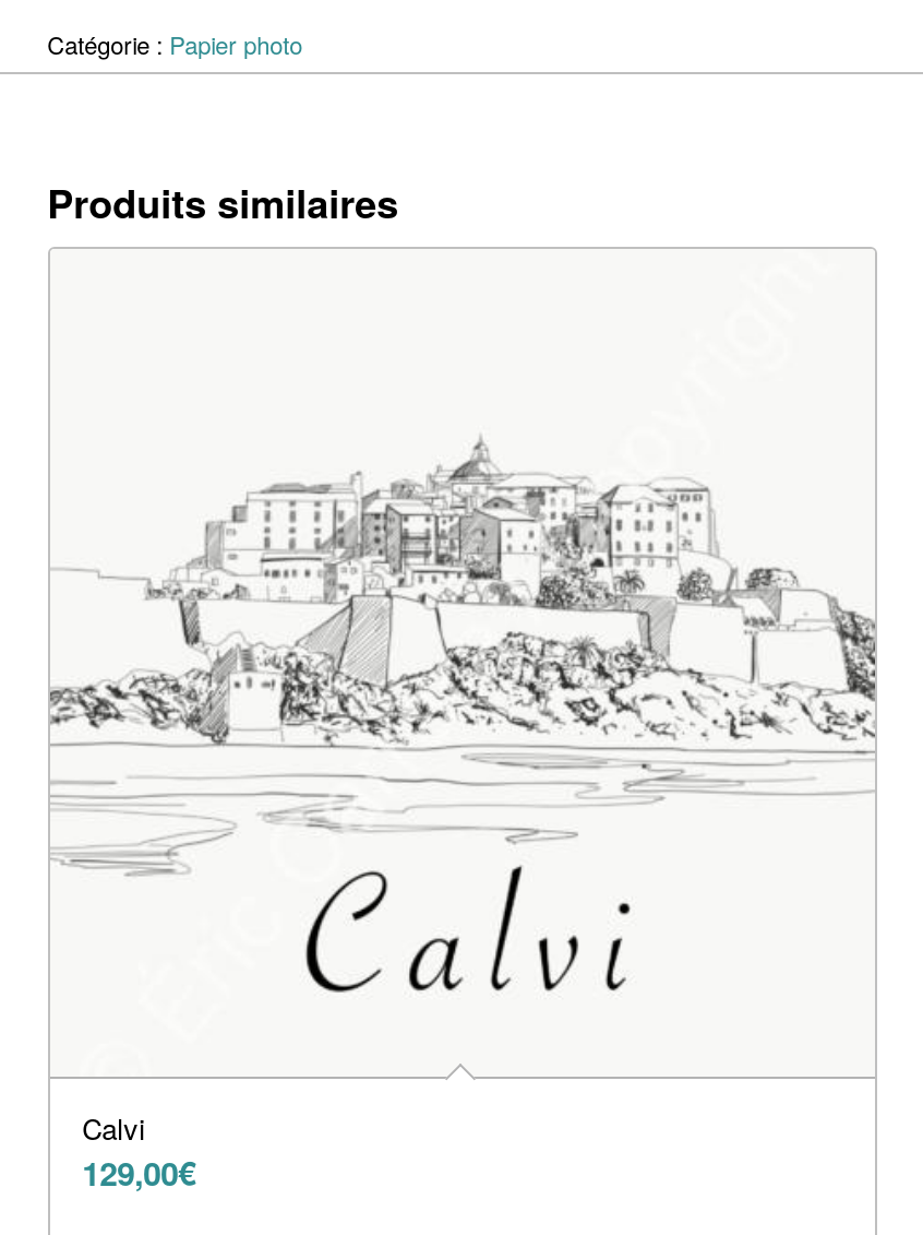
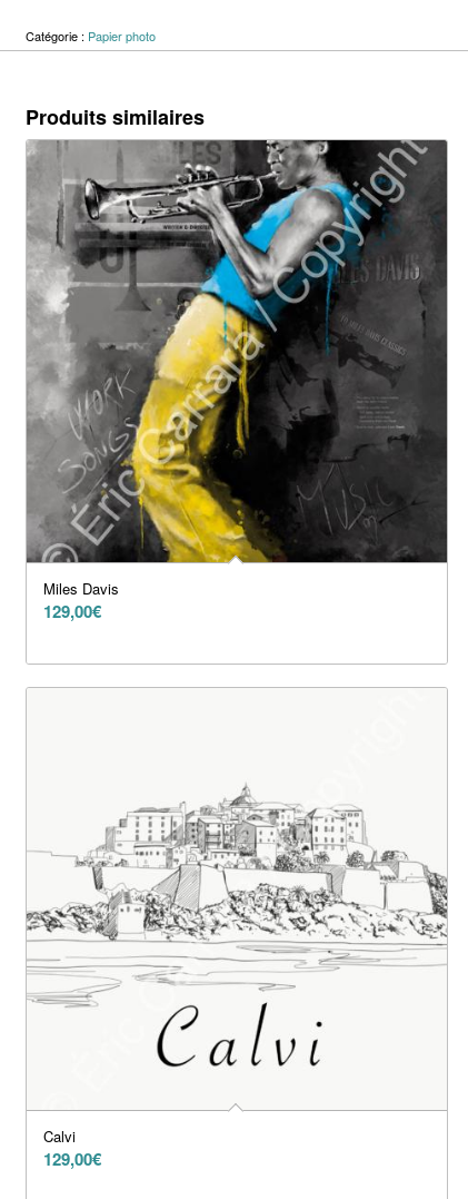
none -> [26,139,448,623] [image] | Miles Davis | 129,00€

